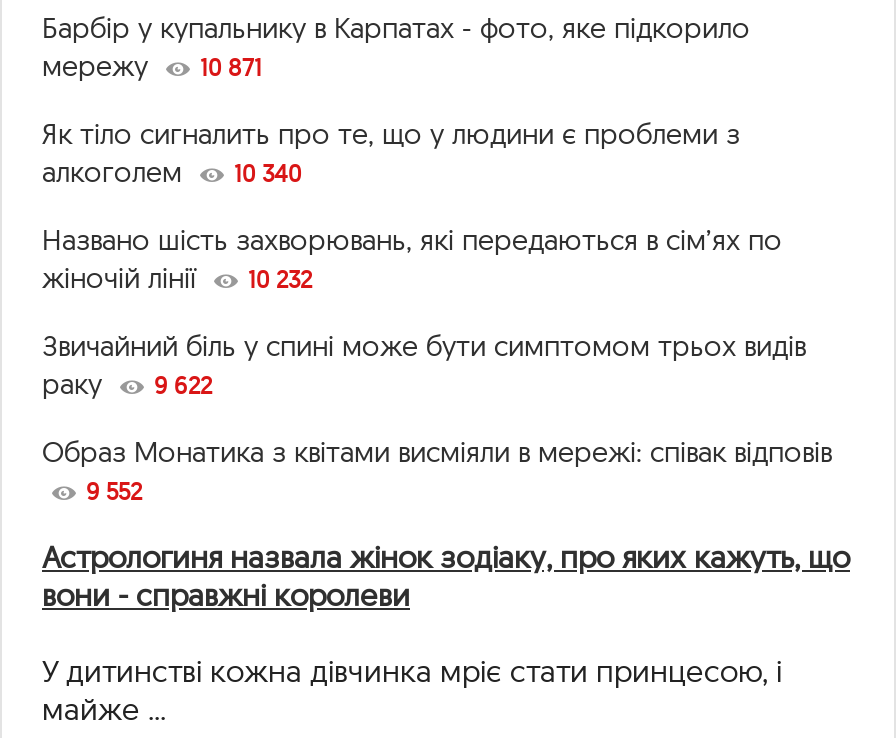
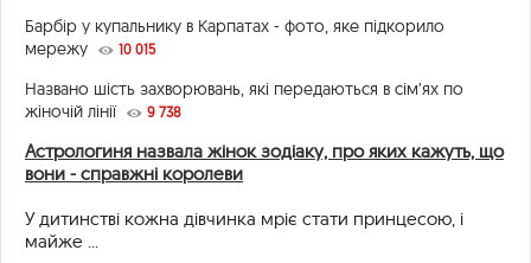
[42,52,740,190] 10 871 | Як тіло сигналить про те, що у людини є проблеми з | алкоголем | 10 340 -> [119,40,155,58] 10 015
[42,264,832,506] 10 232 | Звичайний біль у спині може бути симптомом трьох видів | раку | 9 622 | Образ Монатика з квітами висміяли в мережі: співак відповів | 9 552 -> [147,103,181,121] 9 738

